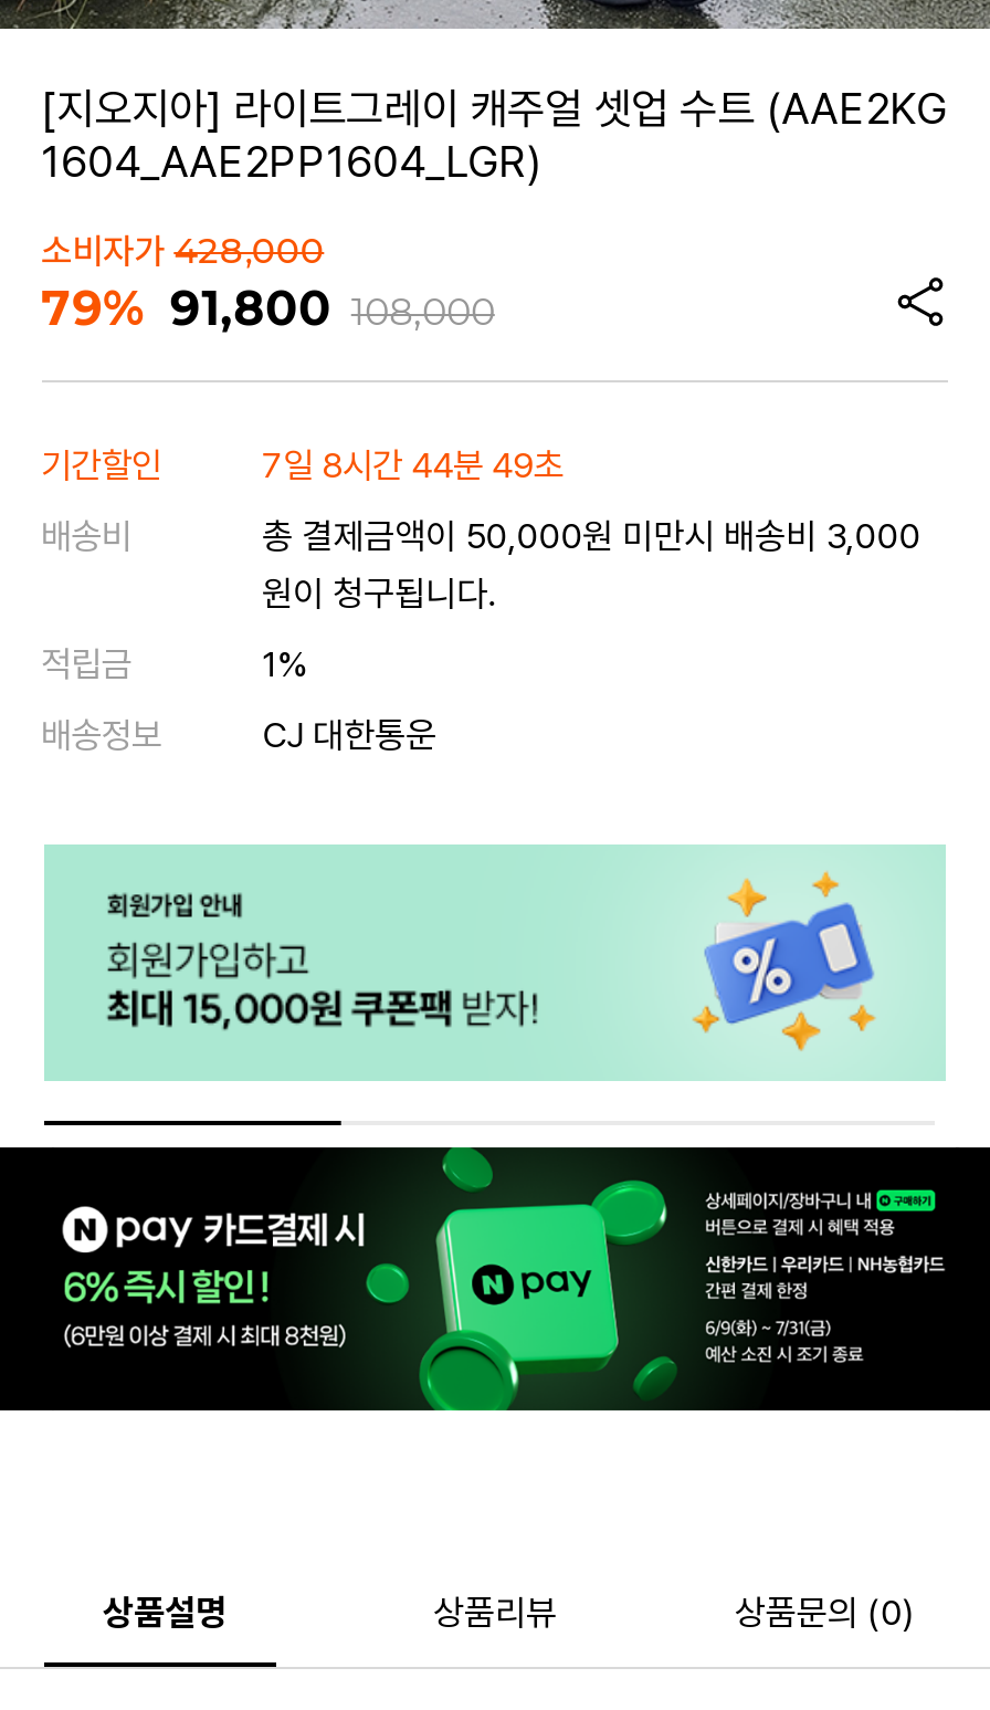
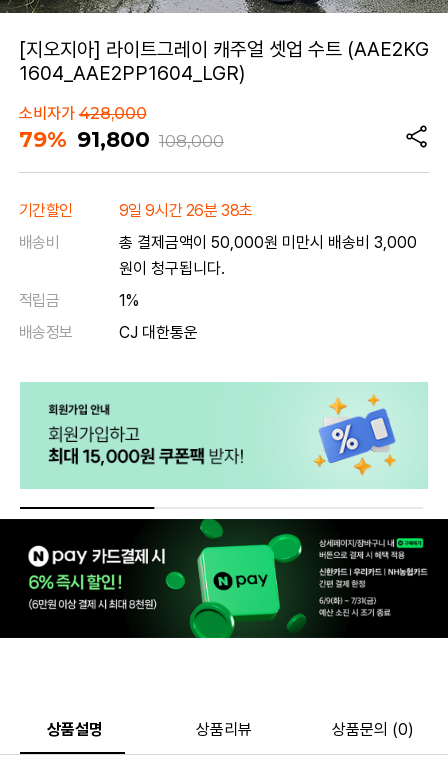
[262,445,564,487] 7일 8시간 44분 49초 -> [119,201,253,220] 9일 9시간 26분 38초

